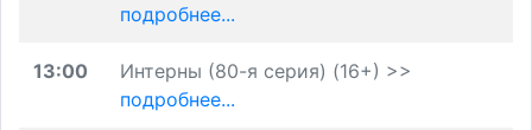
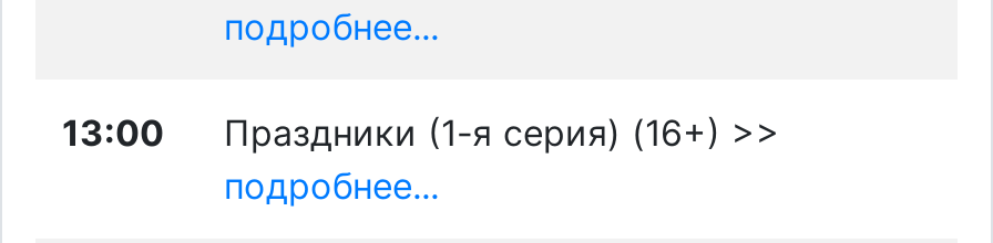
[120,59,412,83] Интерны (80-я серия) (16+) >> -> [224,111,780,155] Праздники (1-я серия) (16+) >>

